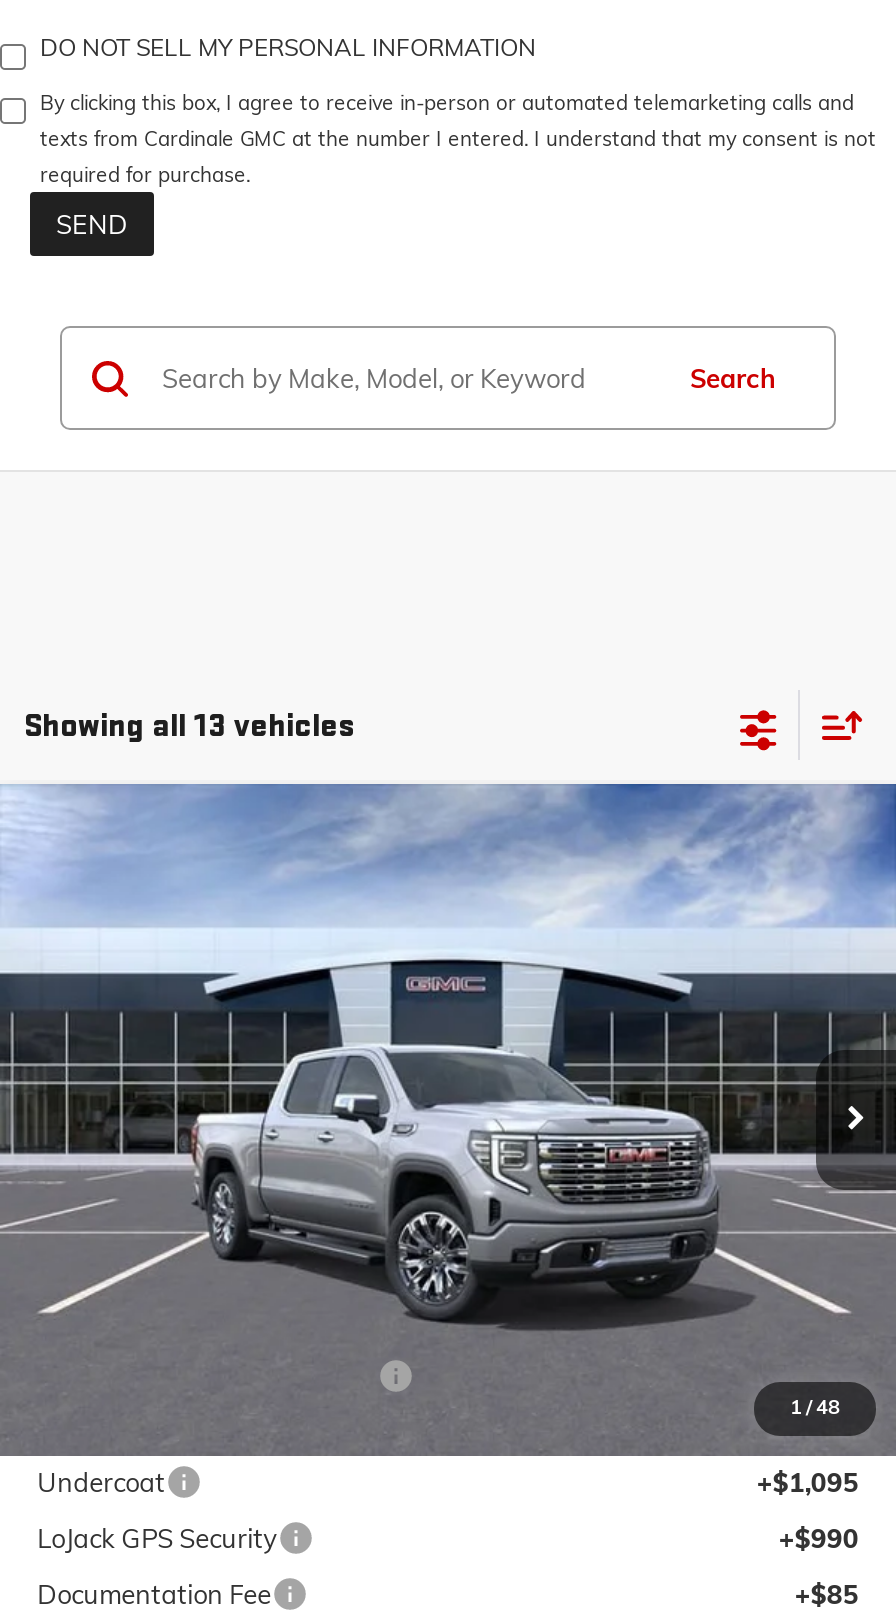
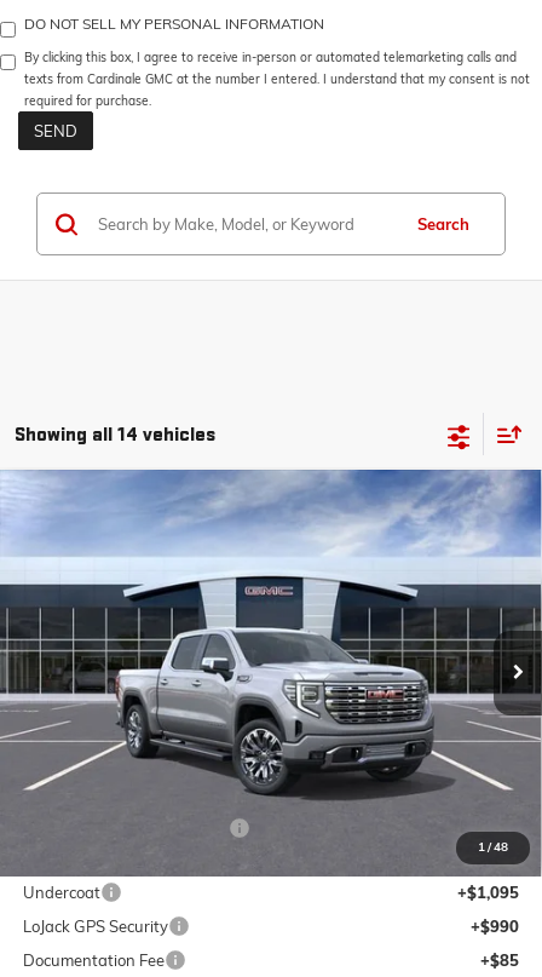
[24,706,354,746] Showing all 13 vehicles -> [15,422,215,446] Showing all 14 vehicles

